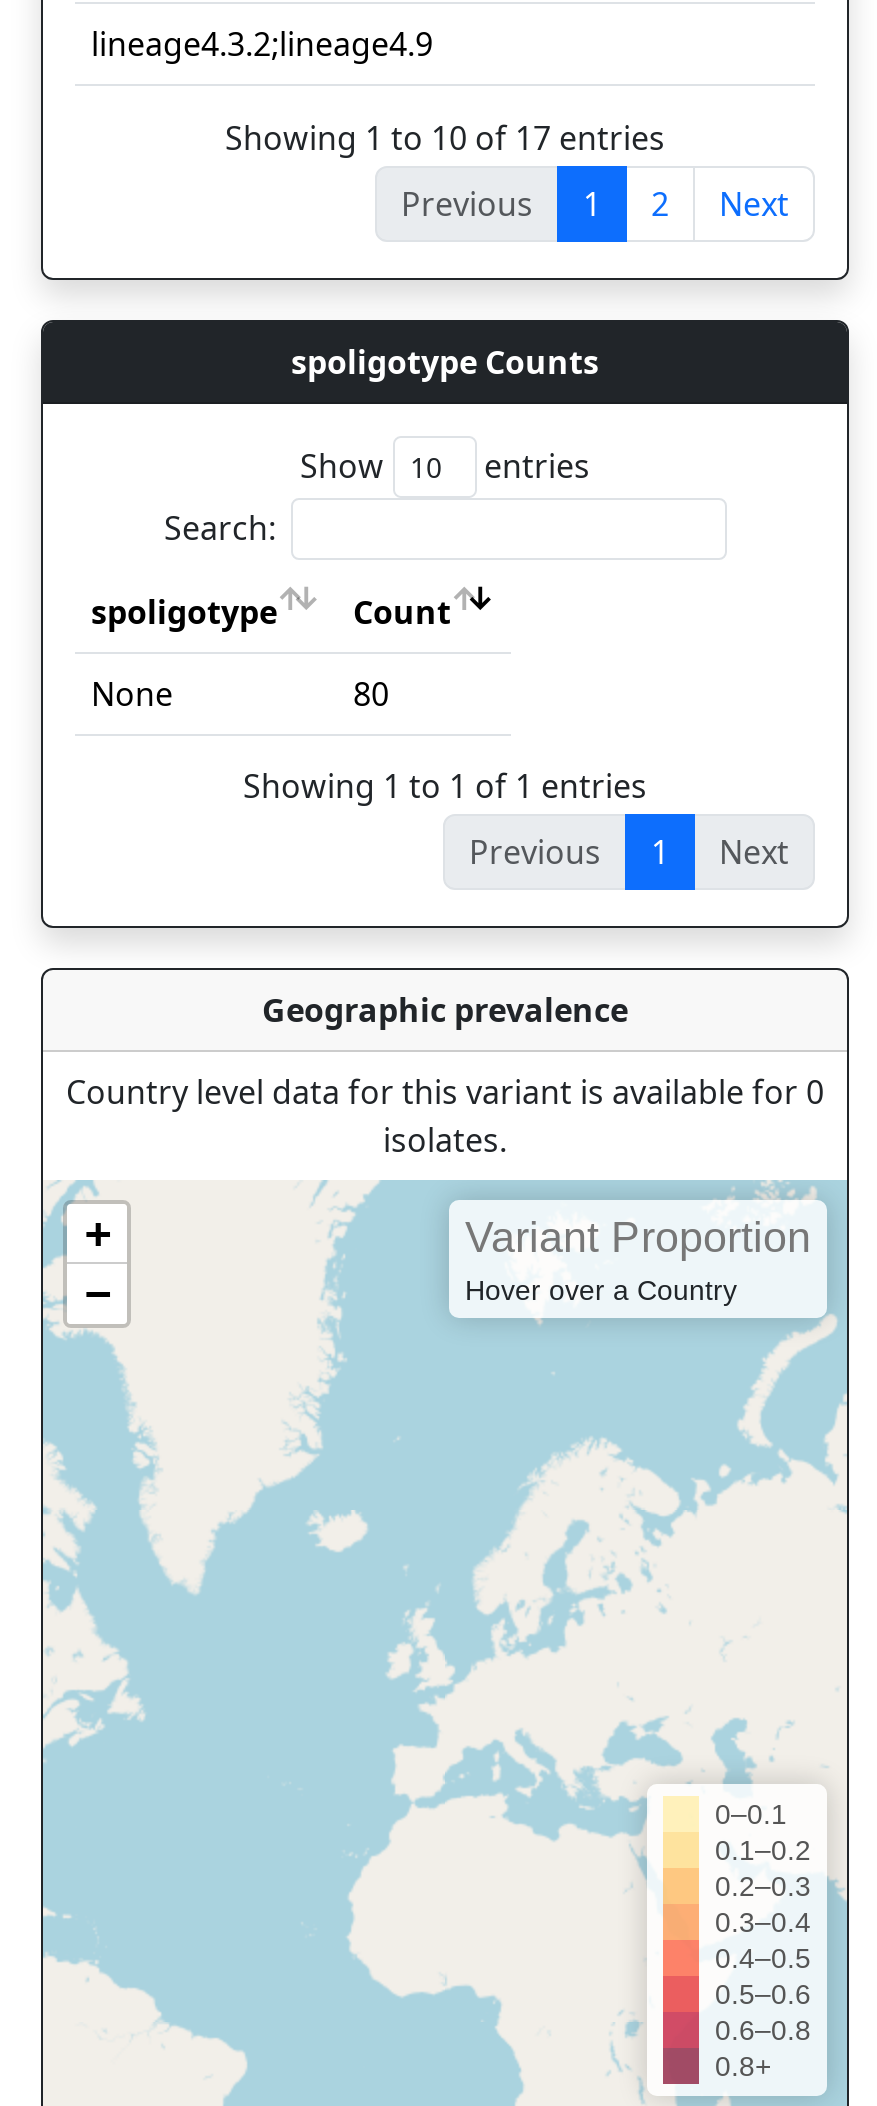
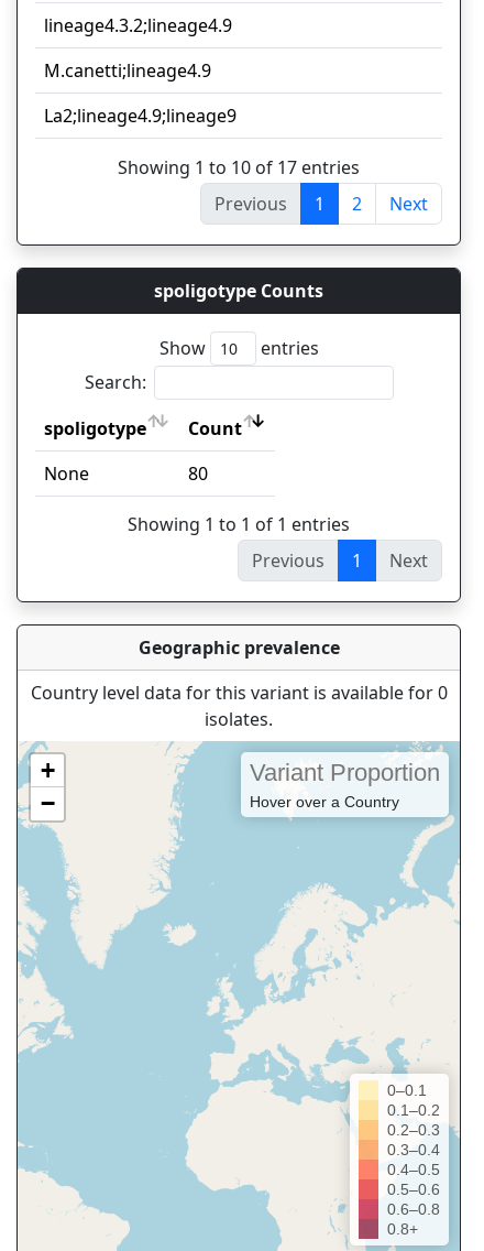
none -> [44,58,237,128] M.canetti;lineage4.9 | La2;lineage4.9;lineage9

